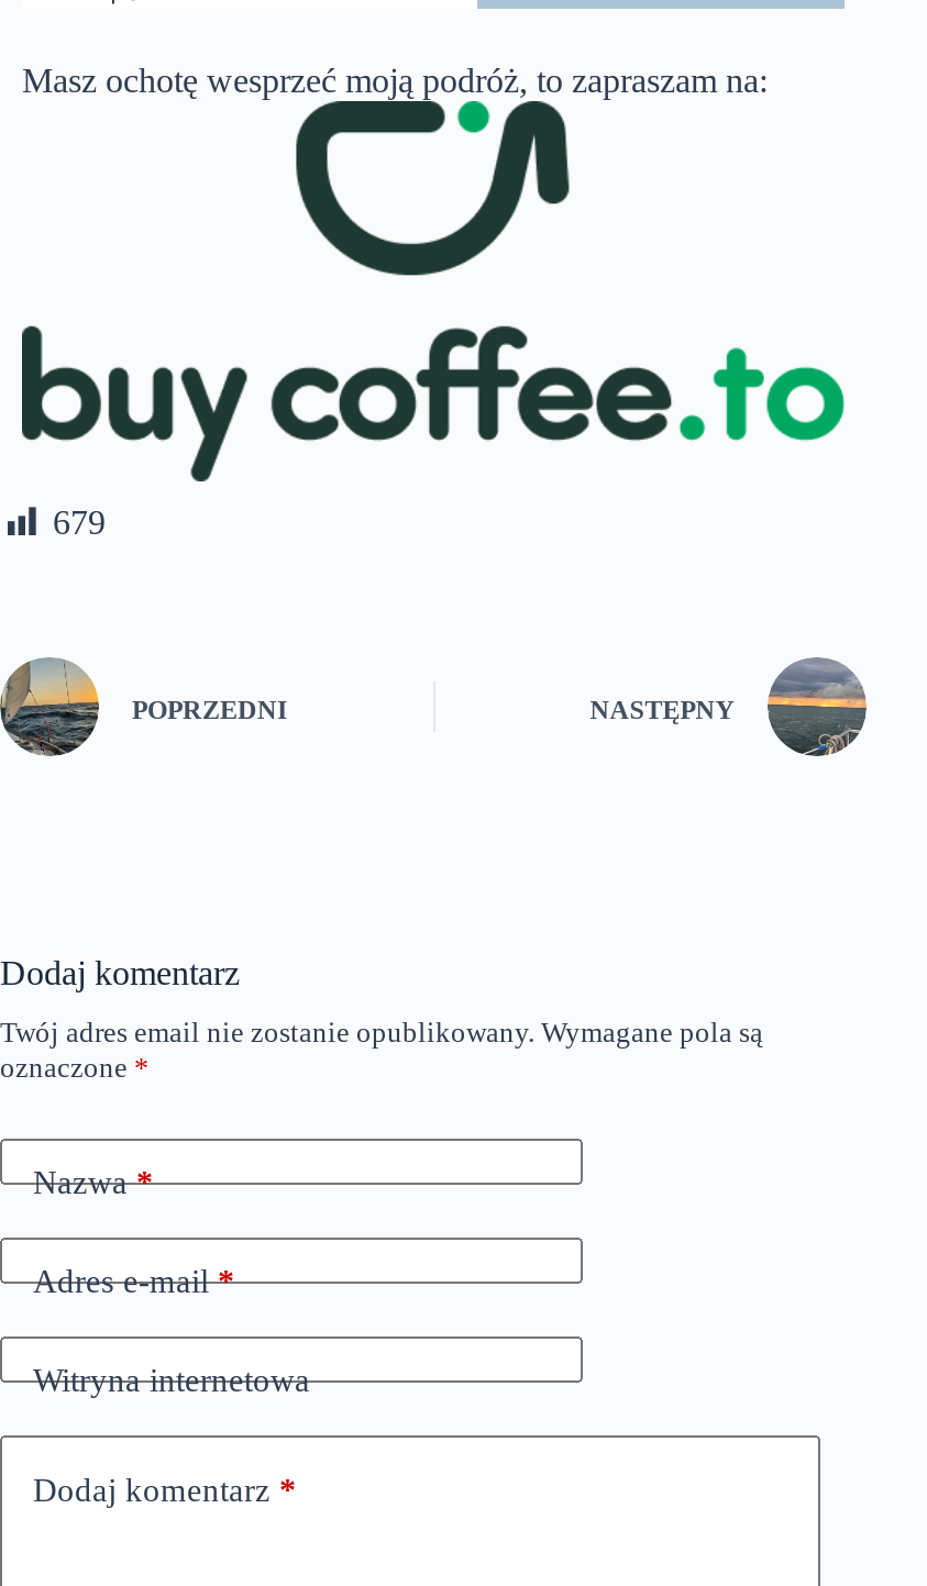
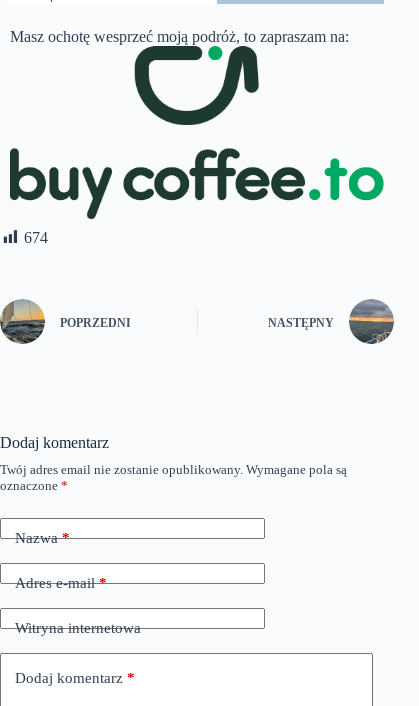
[53,503,106,541] 679 -> [24,229,48,246] 674

